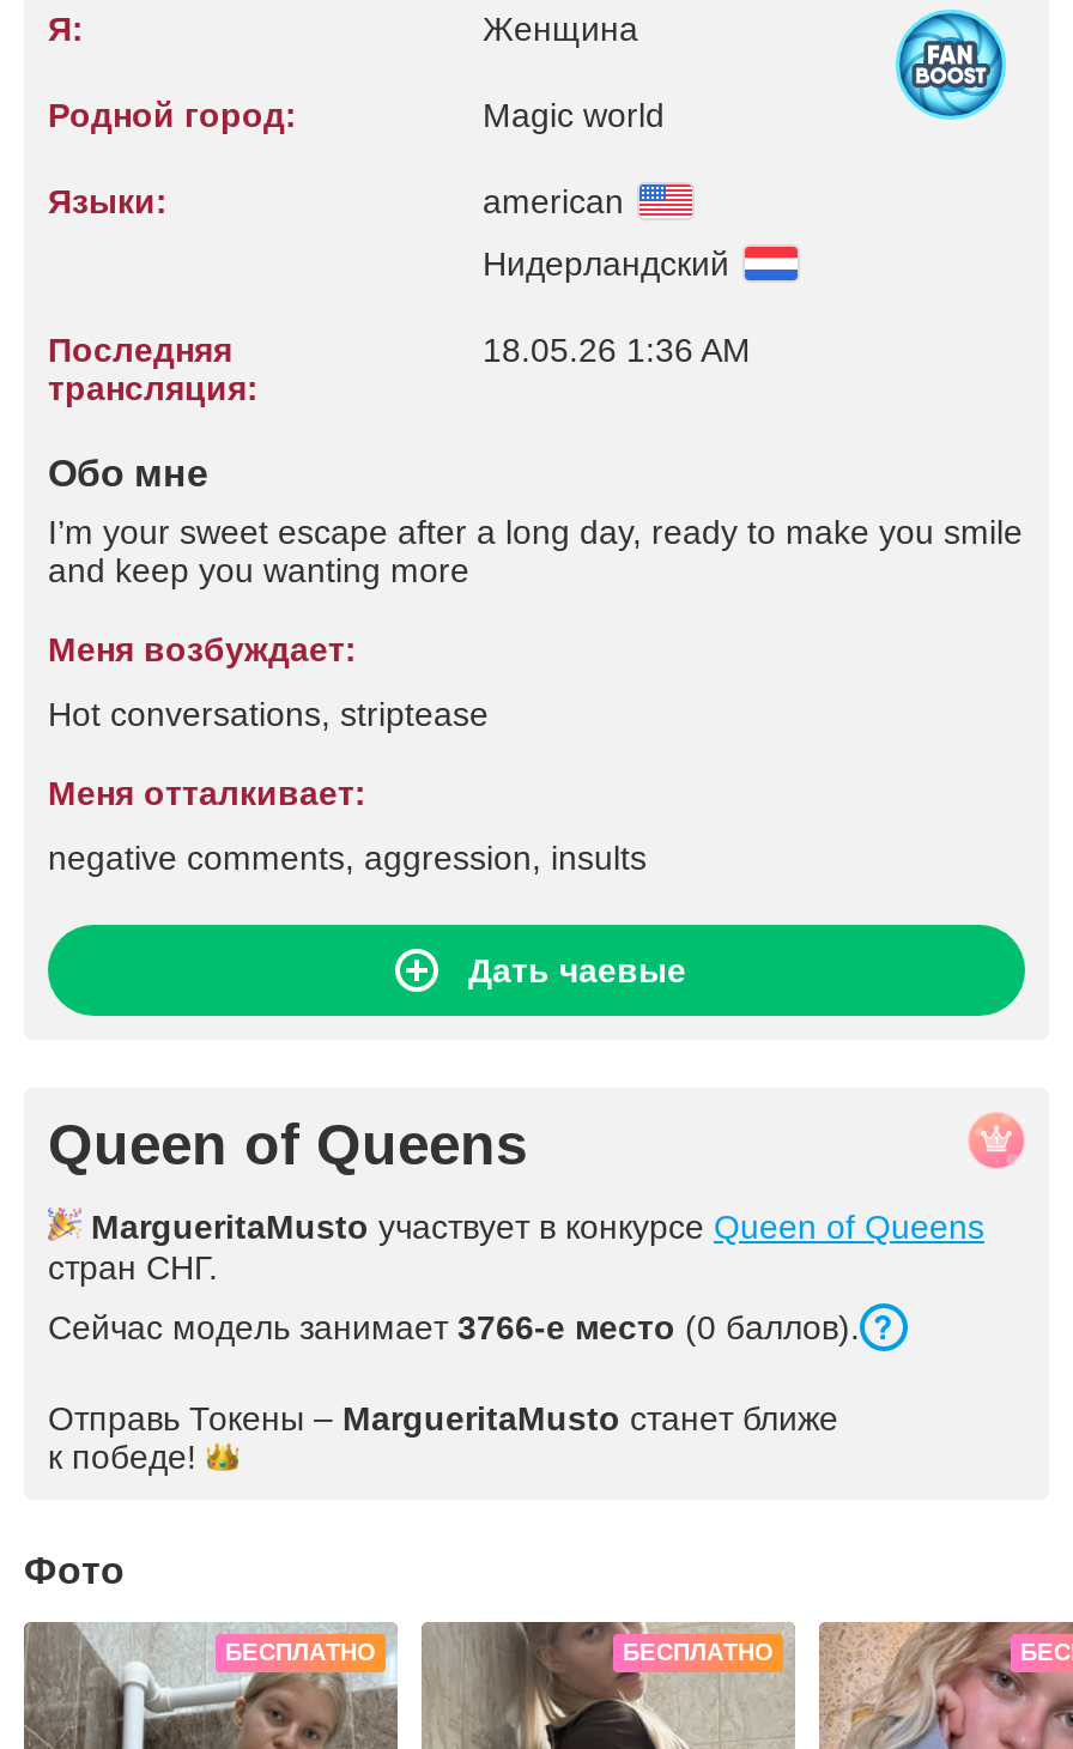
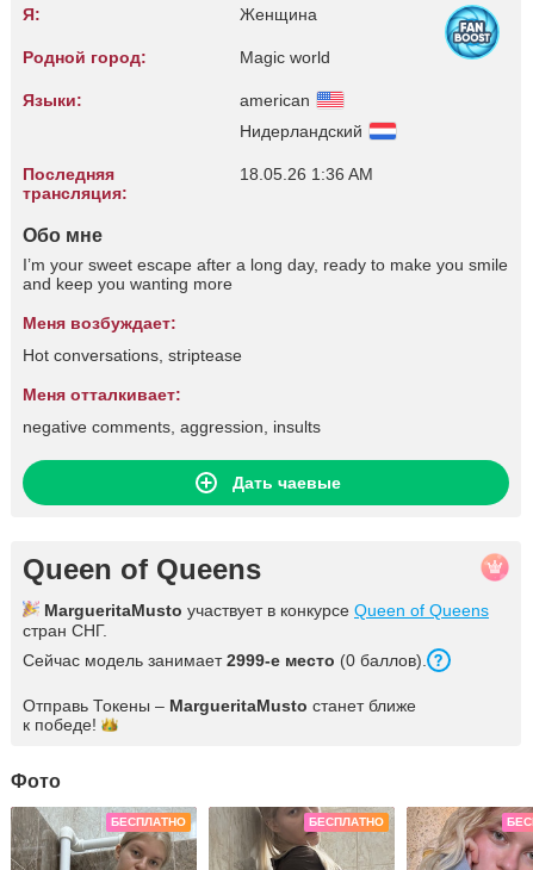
[48,1308,860,1346] Сейчас модель занимает 3766-е место (0 баллов). -> [23,651,427,670] Сейчас модель занимает 2999-е место (0 баллов).

